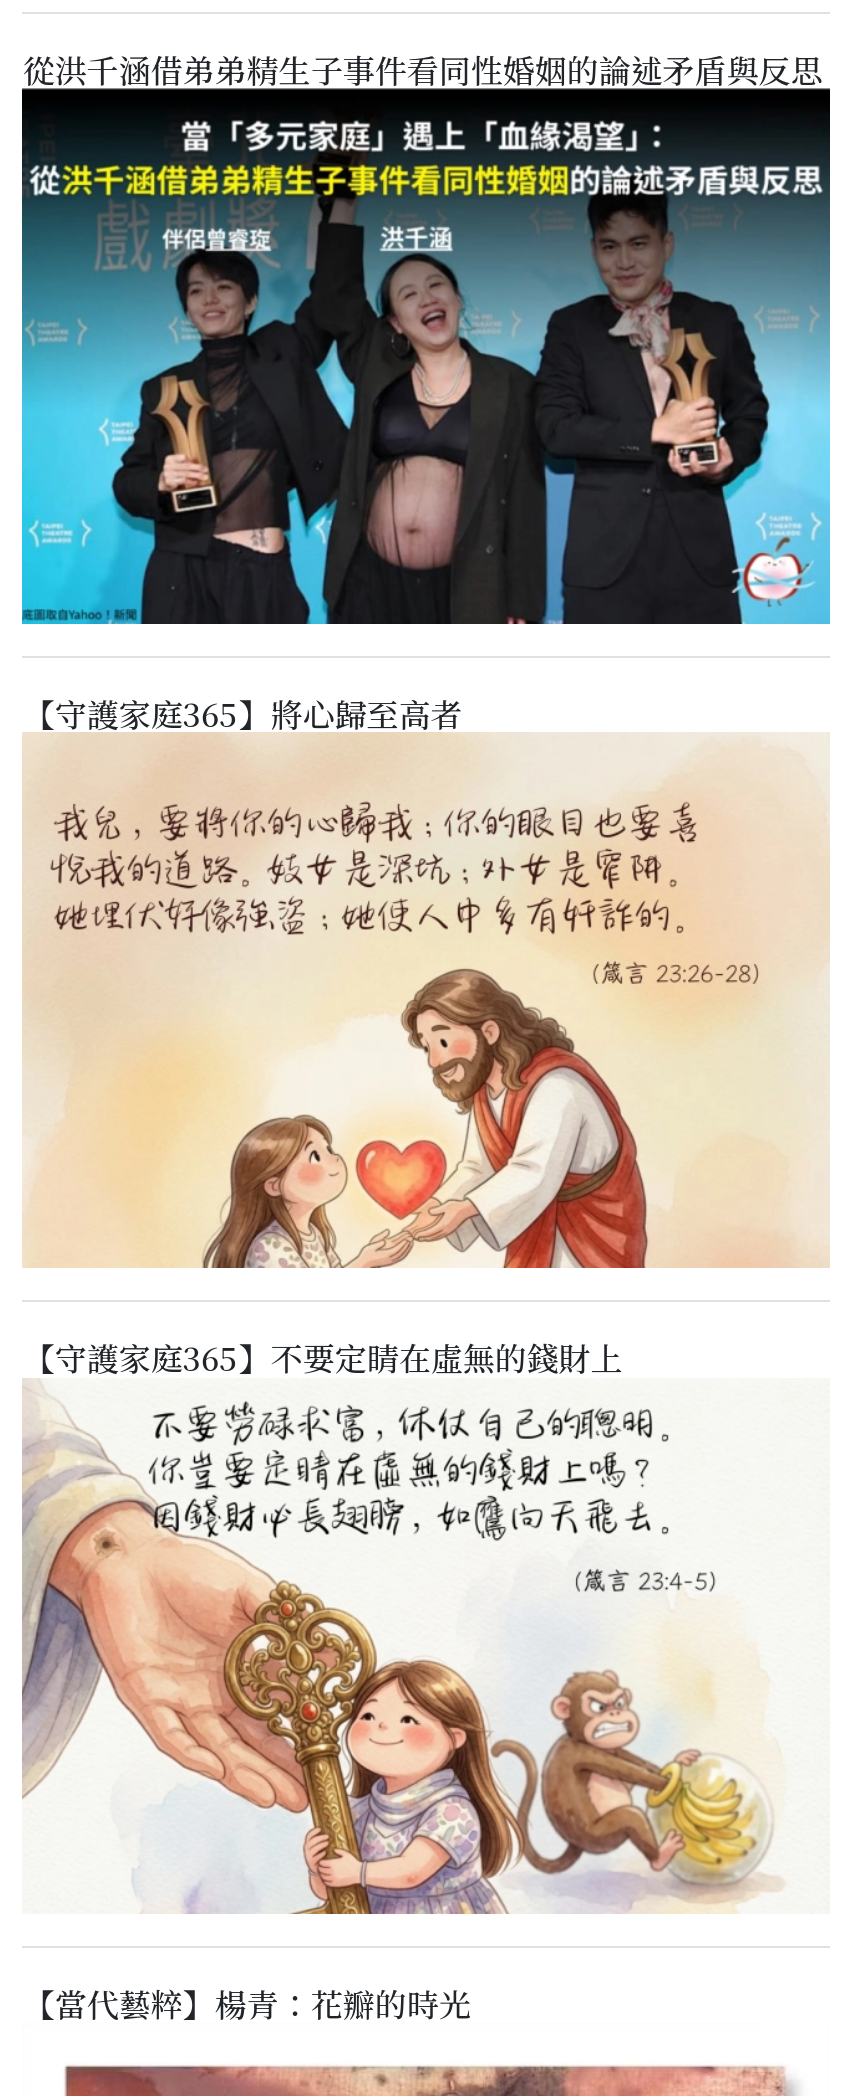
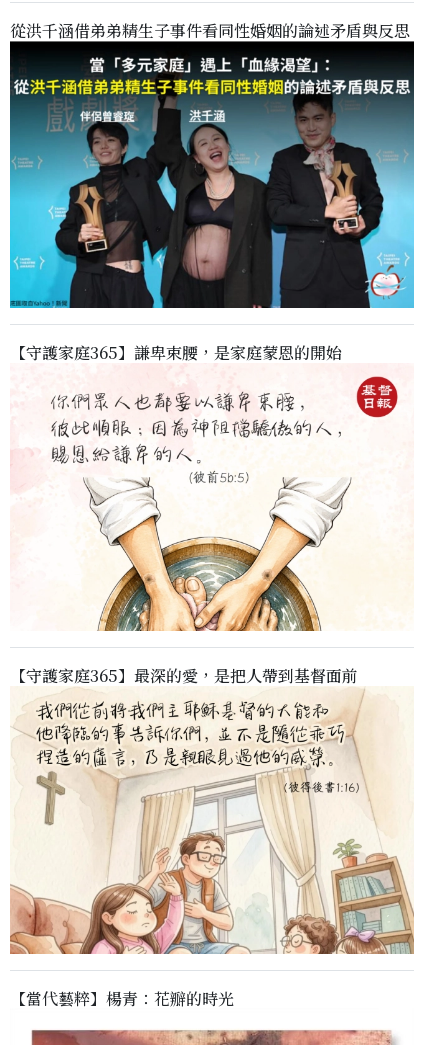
[23,690,463,736] 【守護家庭365】將心歸至高者 -> [10,342,342,365] 【守護家庭365】謙卑束腰，是家庭蒙恩的開始
[22,744,830,1381] [image] | 【守護家庭365】不要定睛在虛無的錢財上 -> [10,369,413,688] [image] | 【守護家庭365】最深的愛，是把人帶到基督面前
[20,1396,830,1916] [image] -> [9,695,415,955] [image]

